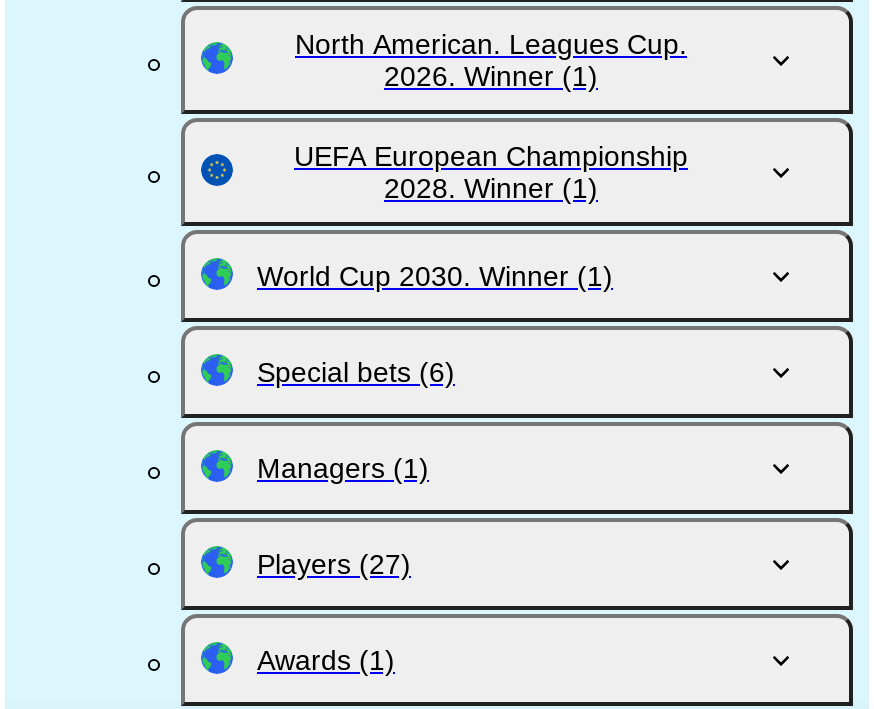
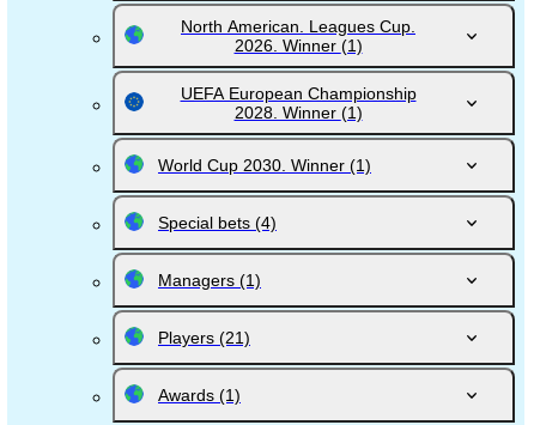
[257,356,455,388] Special bets (6) -> [158,213,277,232] Special bets (4)
[257,548,411,580] Players (27) -> [158,328,250,347] Players (21)

